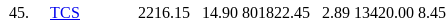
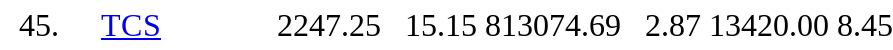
[138,4,190,21] 2216.15 -> [277,8,381,42] 2247.25
[202,4,310,21] 14.90 801822.45 -> [405,8,621,42] 15.15 813074.69
[322,4,446,21] 2.89 13420.00 8.45 -> [645,8,893,42] 2.87 13420.00 8.45

